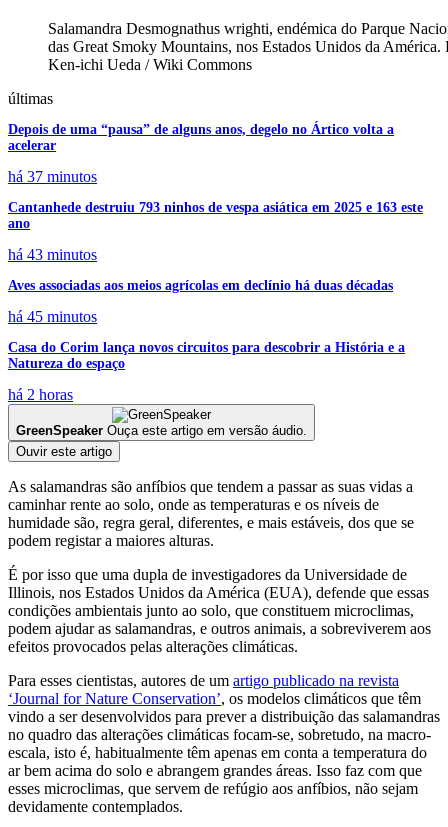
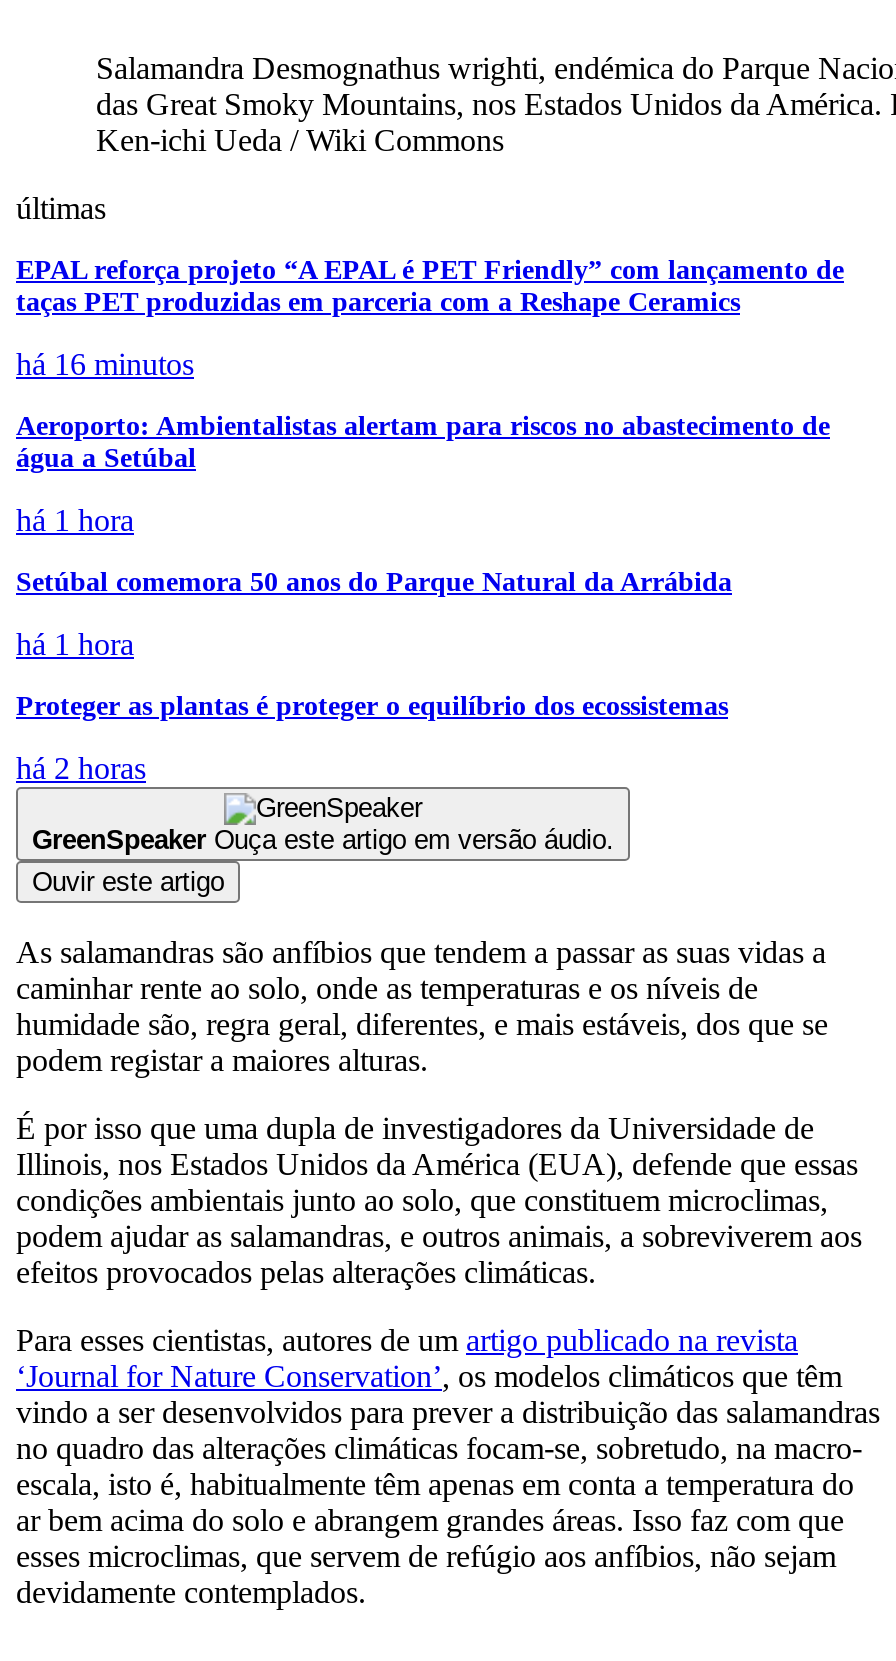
[8,122,394,153] Depois de uma “pausa” de alguns anos, degelo no Ártico volta a | acelerar -> [16,256,844,318] EPAL reforça projeto “A EPAL é PET Friendly” com lançamento de | taças PET produzidas em parceria com a Reshape Ceramics
[8,168,97,185] há 37 minutos -> [16,348,194,382] há 16 minutos
[8,200,423,231] Cantanhede destruiu 793 ninhos de vespa asiática em 2025 e 163 este | ano -> [16,412,830,474] Aeroporto: Ambientalistas alertam para riscos no abastecimento de | água a Setúbal
[8,246,97,263] há 43 minutos -> [16,504,134,538] há 1 hora
[8,278,393,293] Aves associadas aos meios agrícolas em declínio há duas décadas -> [16,568,732,598] Setúbal comemora 50 anos do Parque Natural da Arrábida
[8,308,97,325] há 45 minutos -> [16,628,134,662] há 1 hora
[8,340,405,371] Casa do Corim lança novos circuitos para descobrir a História e a | Natureza do espaço -> [16,692,728,722] Proteger as plantas é proteger o equilíbrio dos ecossistemas

